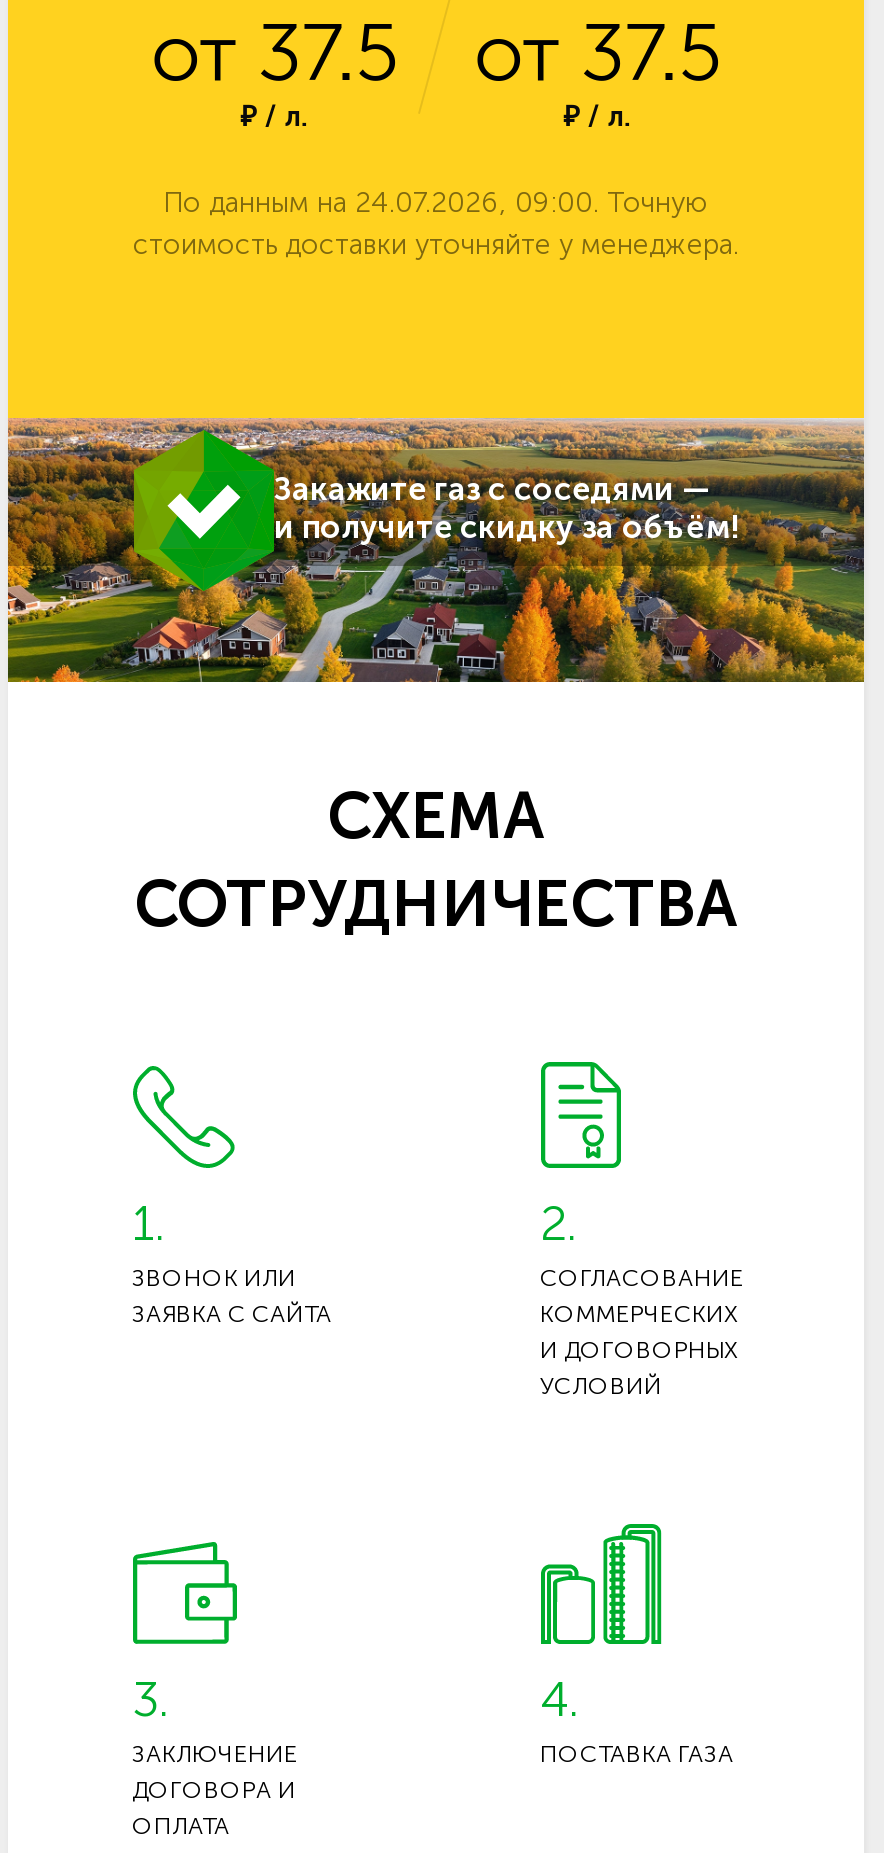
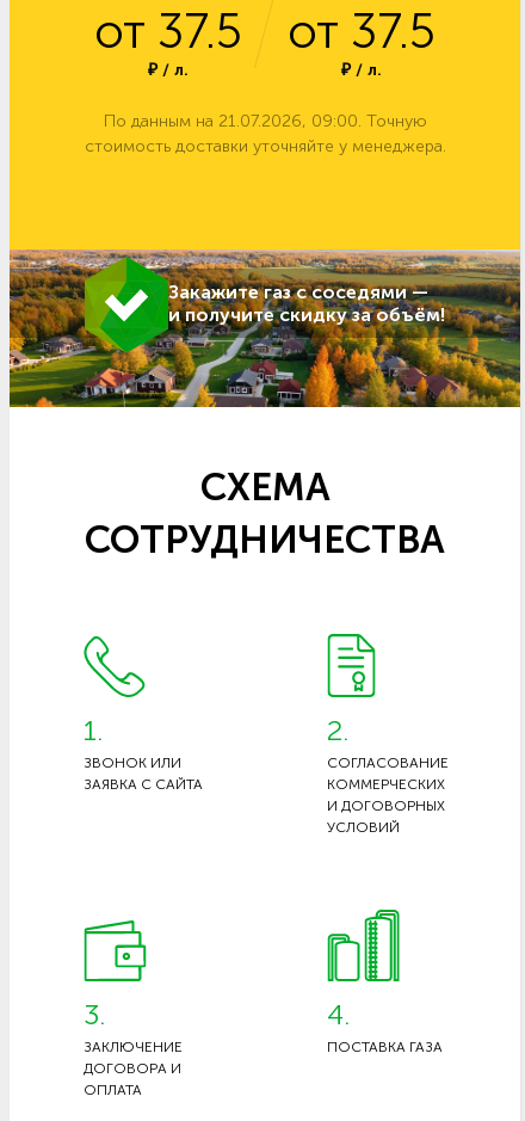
[163,186,709,220] По данным на 24.07.2026, 09:00. Точную -> [103,111,427,132] По данным на 21.07.2026, 09:00. Точную

